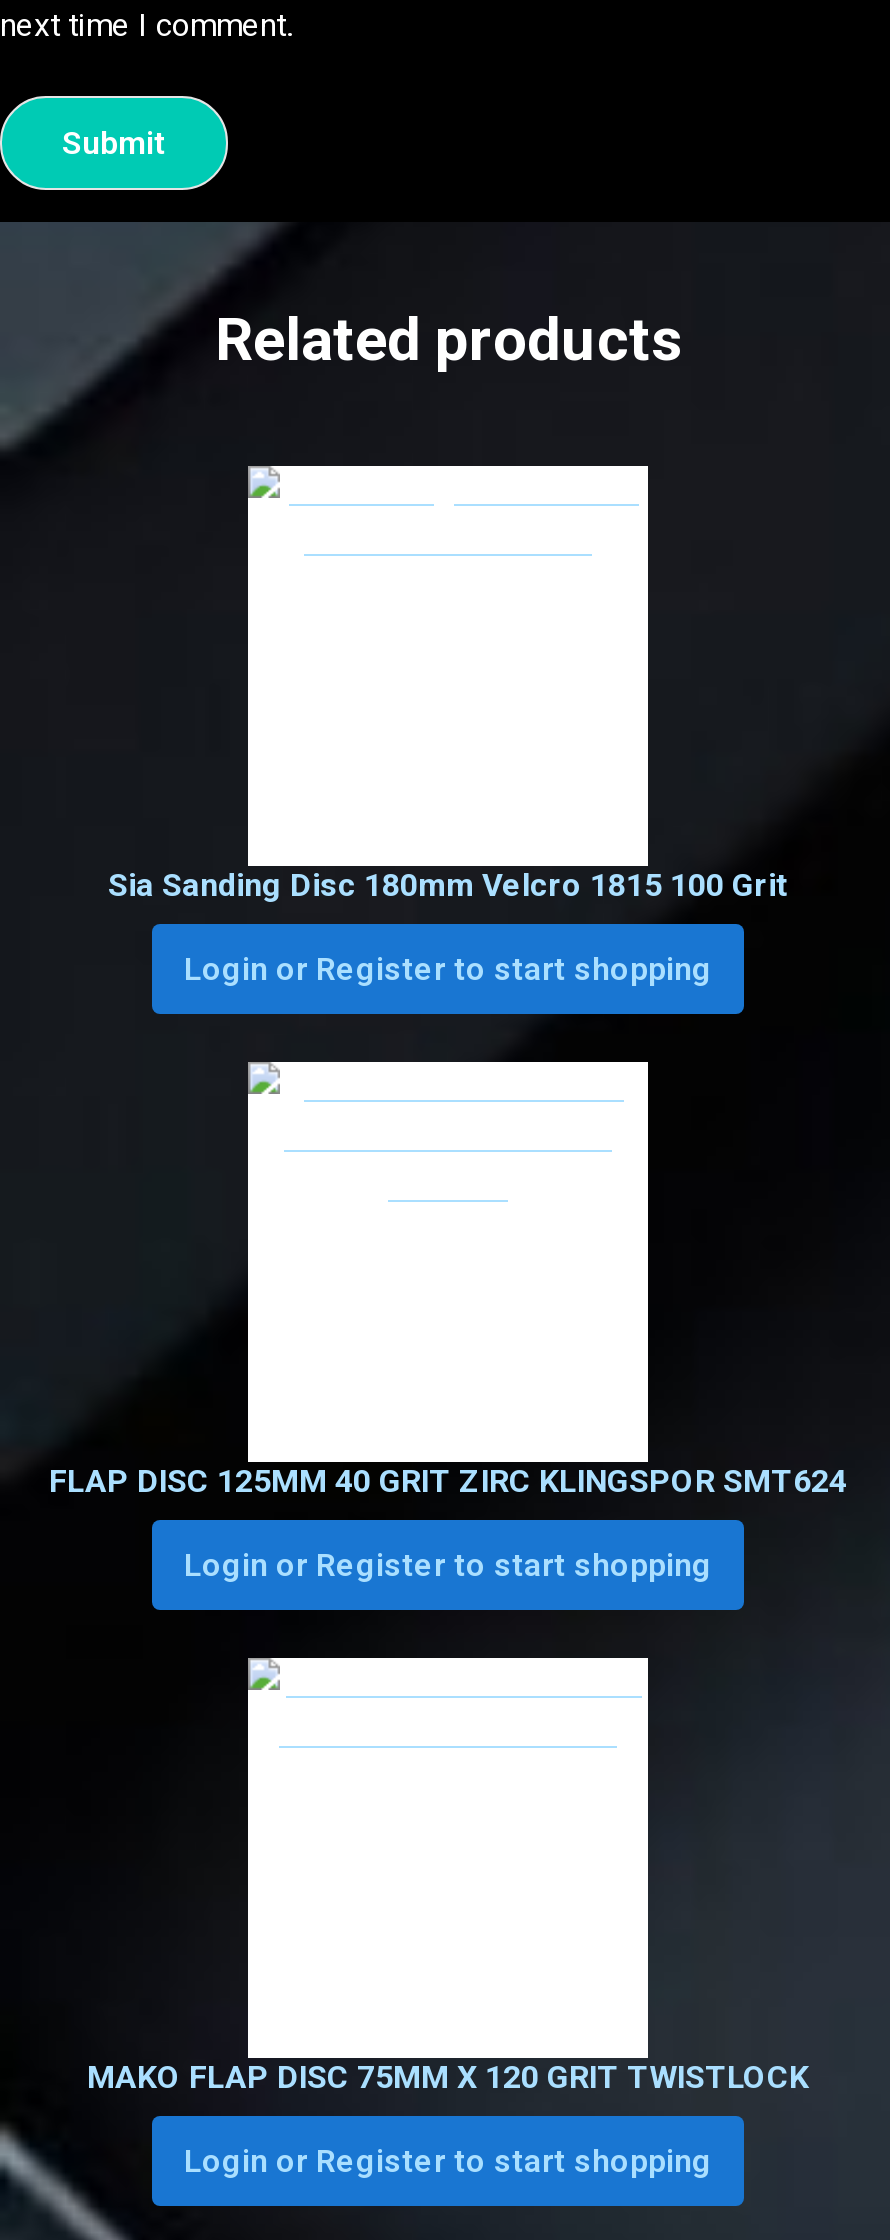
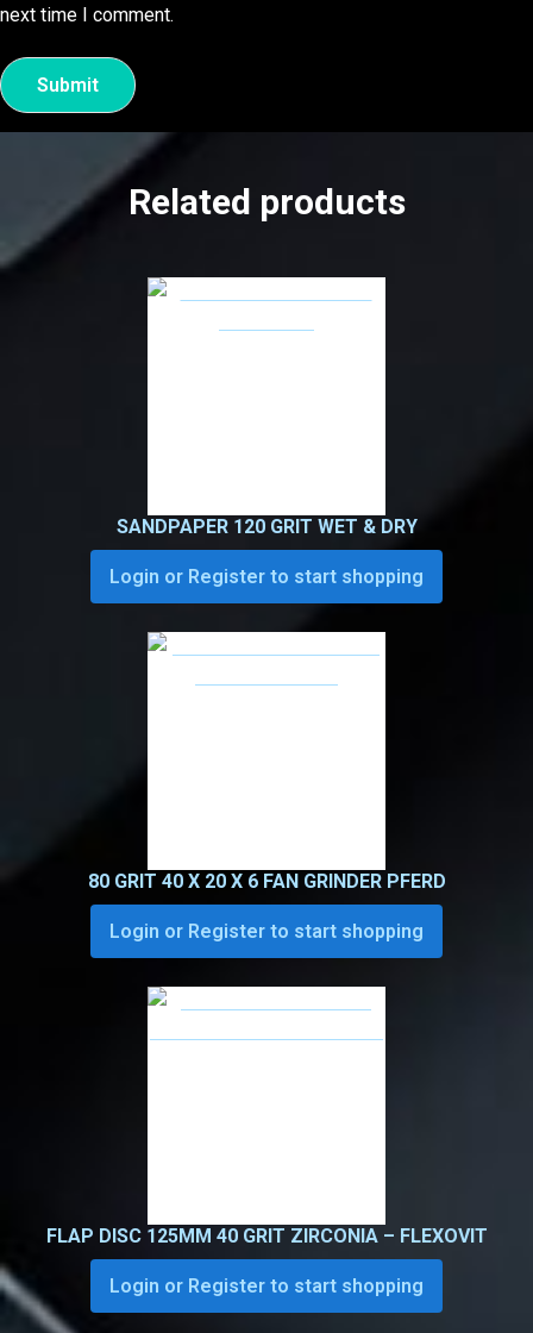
[108,867,788,905] Sia Sanding Disc 180mm Velcro 1815 100 Grit -> [116,516,417,538] SANDPAPER 120 GRIT WET & DRY
[49,1463,847,1501] FLAP DISC 125MM 40 GRIT ZIRC KLINGSPOR SMT624 -> [87,870,446,893] 80 GRIT 40 X 20 X 6 FAN GRINDER PFERD
[87,2059,809,2097] MAKO FLAP DISC 75MM X 120 GRIT TWISTLOCK -> [46,1225,487,1248] FLAP DISC 125MM 40 GRIT ZIRCONIA – FLEXOVIT

